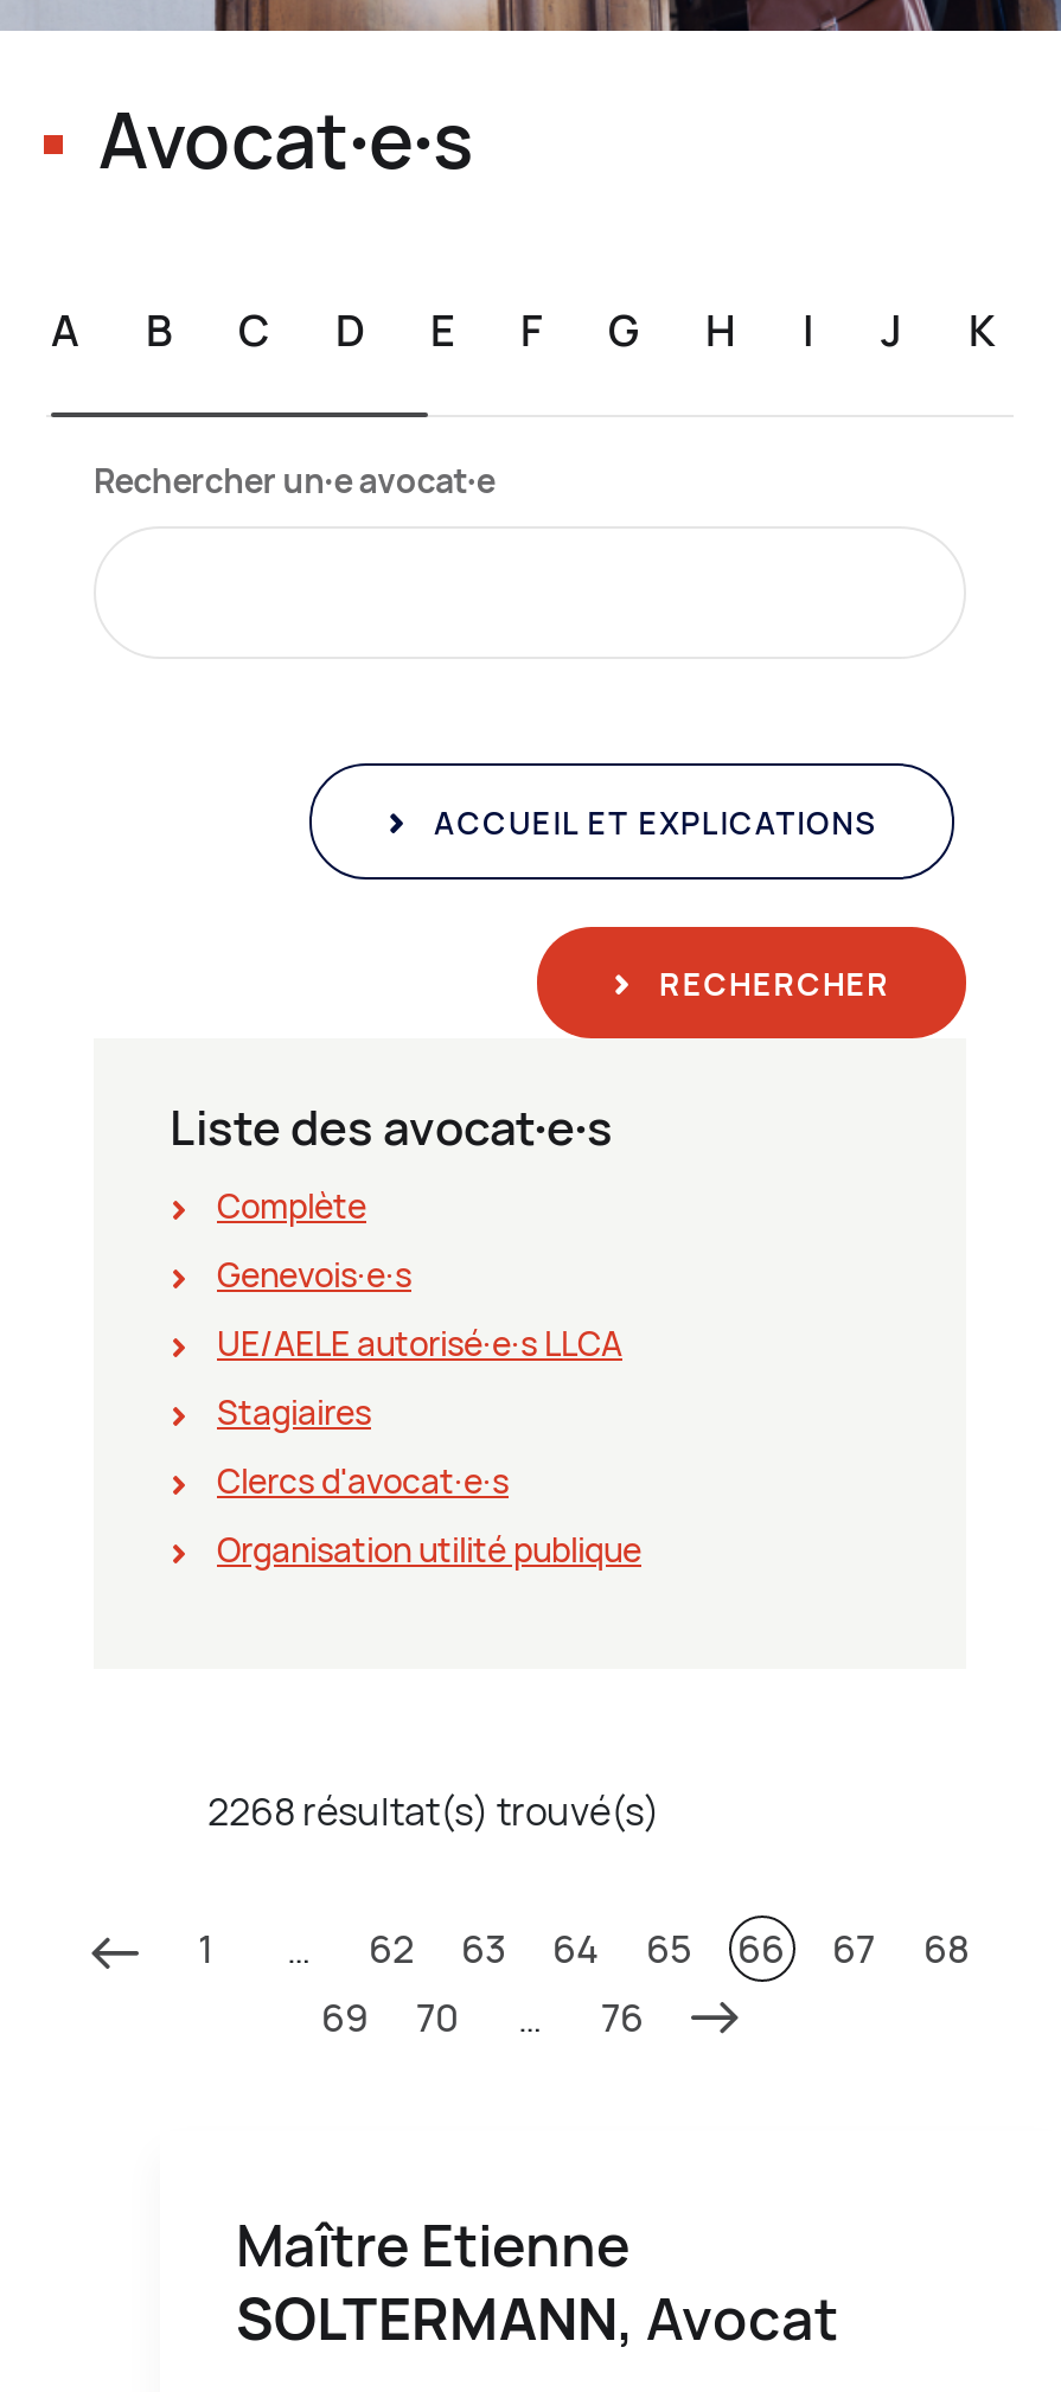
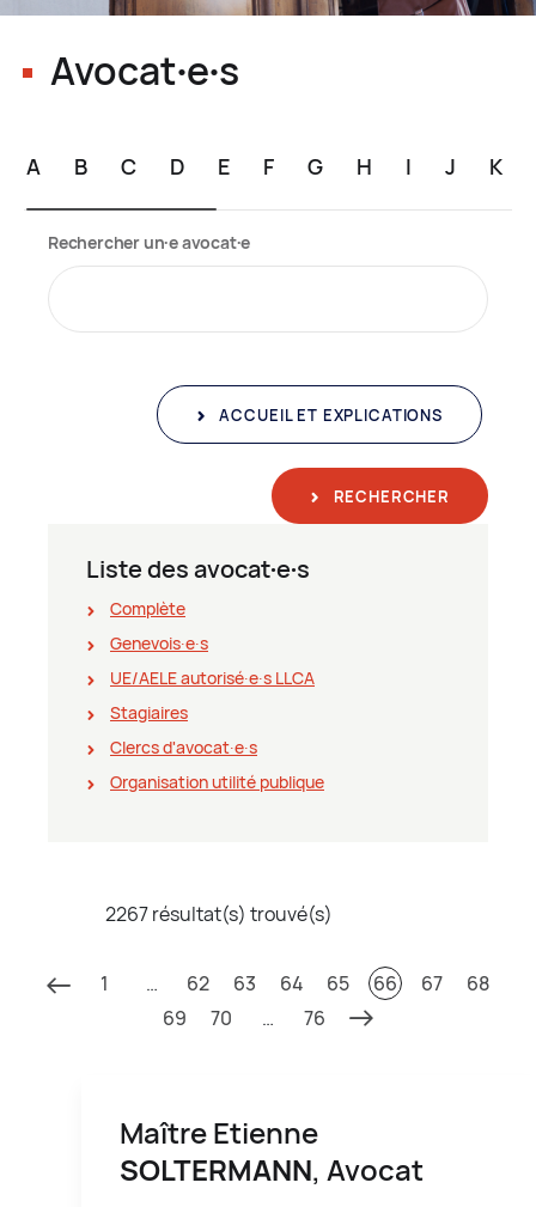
[207,1785,660,1837] 2268 résultat(s) trouvé(s) -> [105,901,333,927] 2267 résultat(s) trouvé(s)

